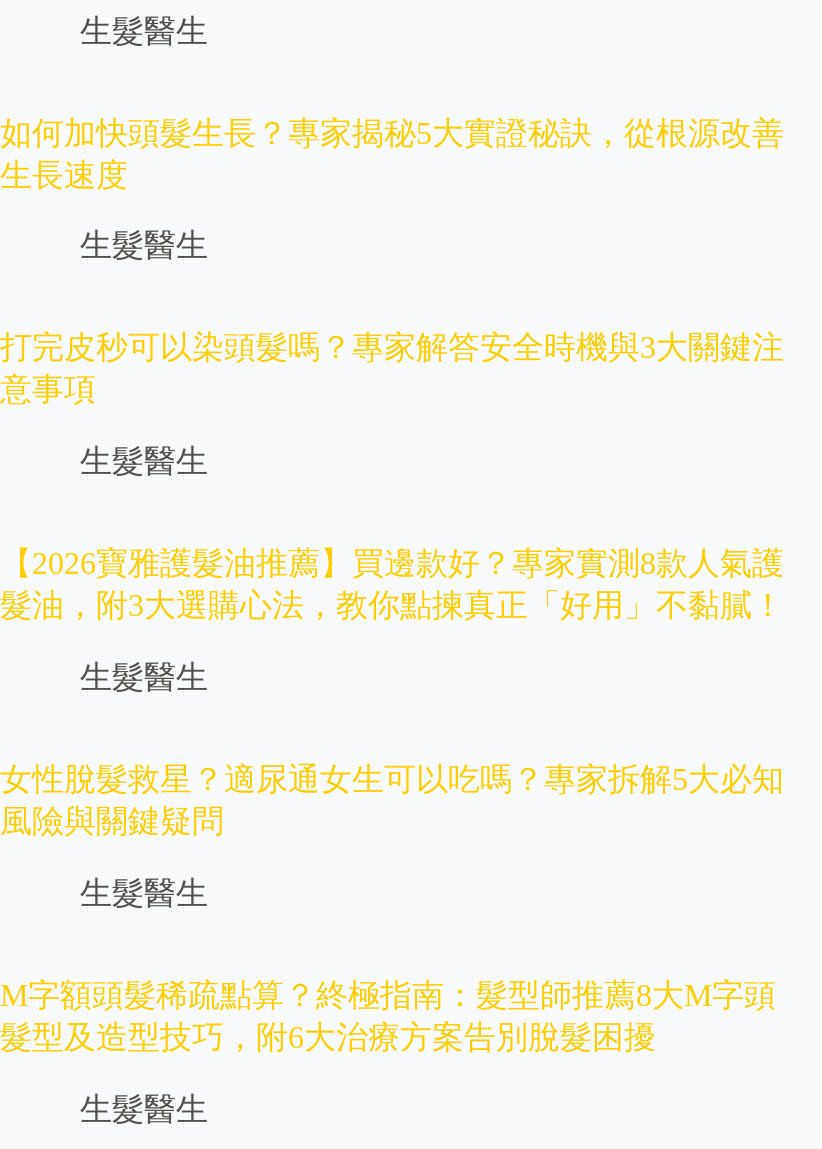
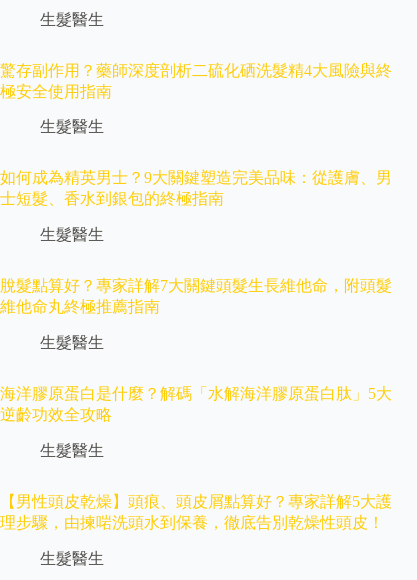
[0,115,784,191] 如何加快頭髮生長？專家揭秘5大實證秘訣，從根源改善 | 生長速度 -> [0,61,392,99] 驚存副作用？藥師深度剖析二硫化硒洗髮精4大風險與終 | 極安全使用指南
[0,331,784,407] 打完皮秒可以染頭髮嗎？專家解答安全時機與3大關鍵注 | 意事項 -> [0,169,392,207] 如何成為精英男士？9大關鍵塑造完美品味：從護膚、男 | 士短髮、香水到銀包的終極指南
[0,546,784,622] 【2026寶雅護髮油推薦】買邊款好？專家實測8款人氣護 | 髮油，附3大選購心法，教你點揀真正「好用」不黏膩！ -> [0,277,392,315] 脫髮點算好？專家詳解7大關鍵頭髮生長維他命，附頭髮 | 維他命丸終極推薦指南
[0,762,784,838] 女性脫髮救星？適尿通女生可以吃嗎？專家拆解5大必知 | 風險與關鍵疑問 -> [0,385,392,423] 海洋膠原蛋白是什麼？解碼「水解海洋膠原蛋白肽」5大 | 逆齡功效全攻略
[0,977,776,1053] M字額頭髮稀疏點算？終極指南：髮型師推薦8大M字頭 | 髮型及造型技巧，附6大治療方案告別脫髮困擾 -> [0,493,392,531] 【男性頭皮乾燥】頭痕、頭皮屑點算好？專家詳解5大護 | 理步驟，由揀啱洗頭水到保養，徹底告別乾燥性頭皮！

